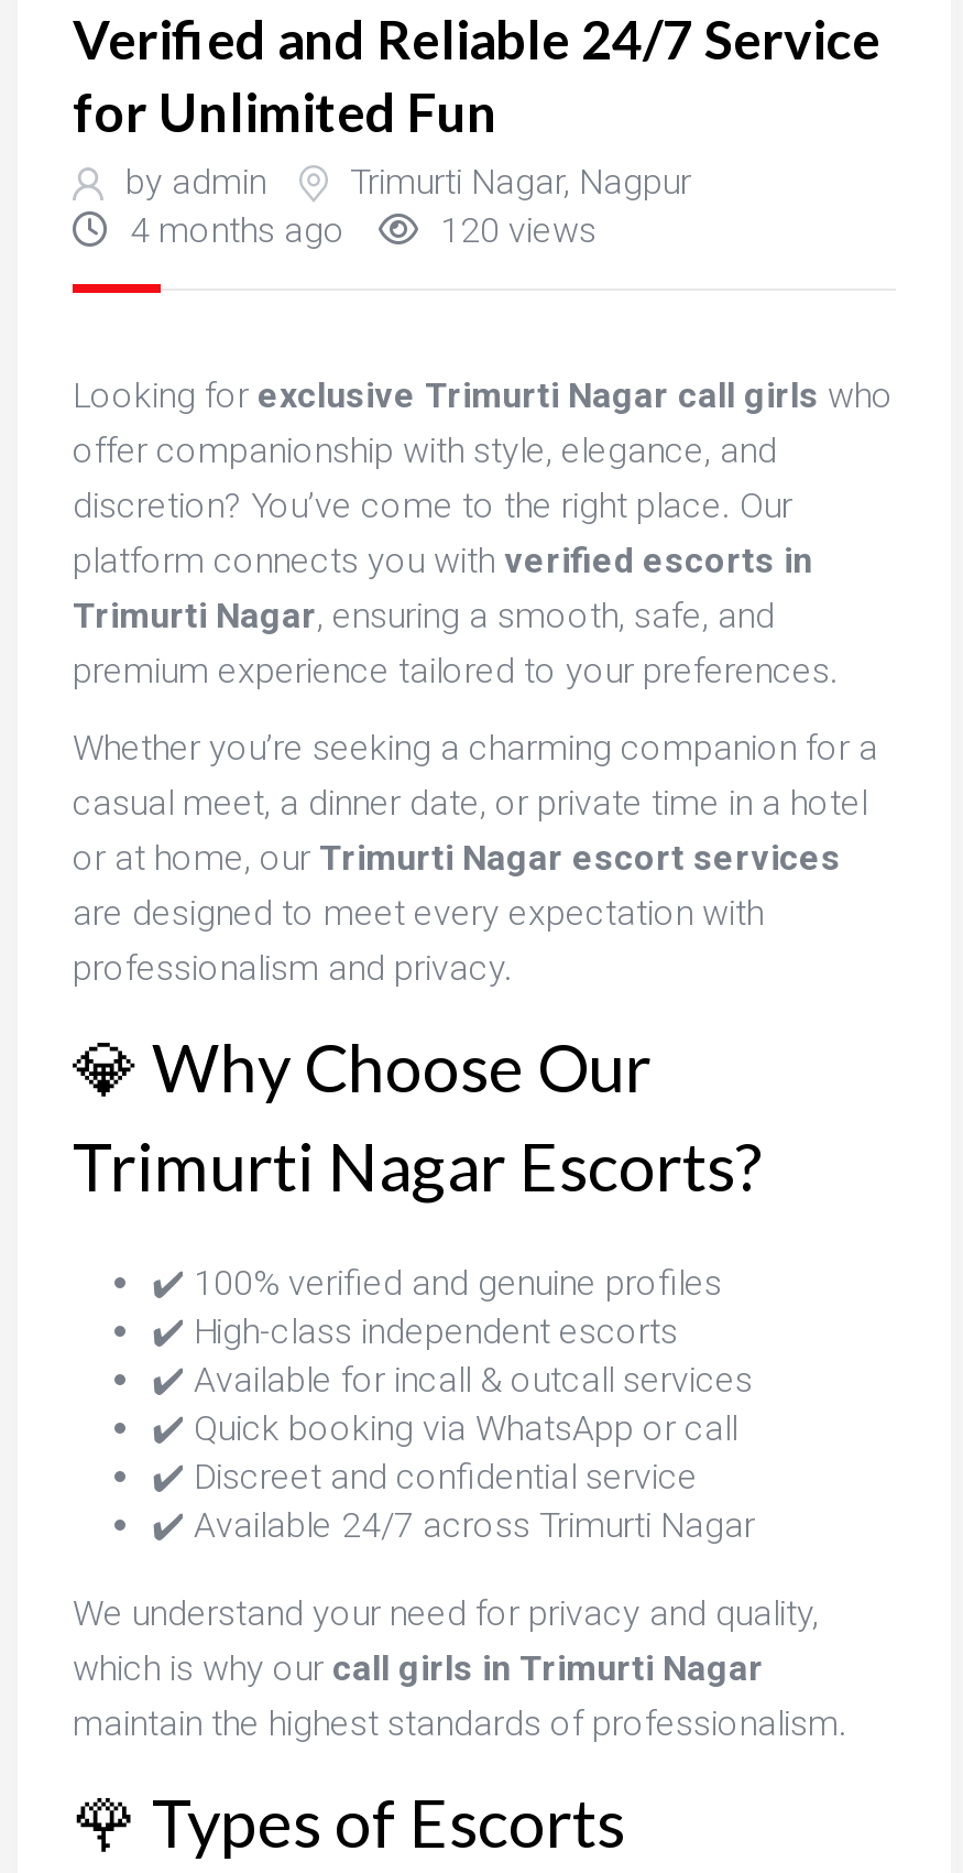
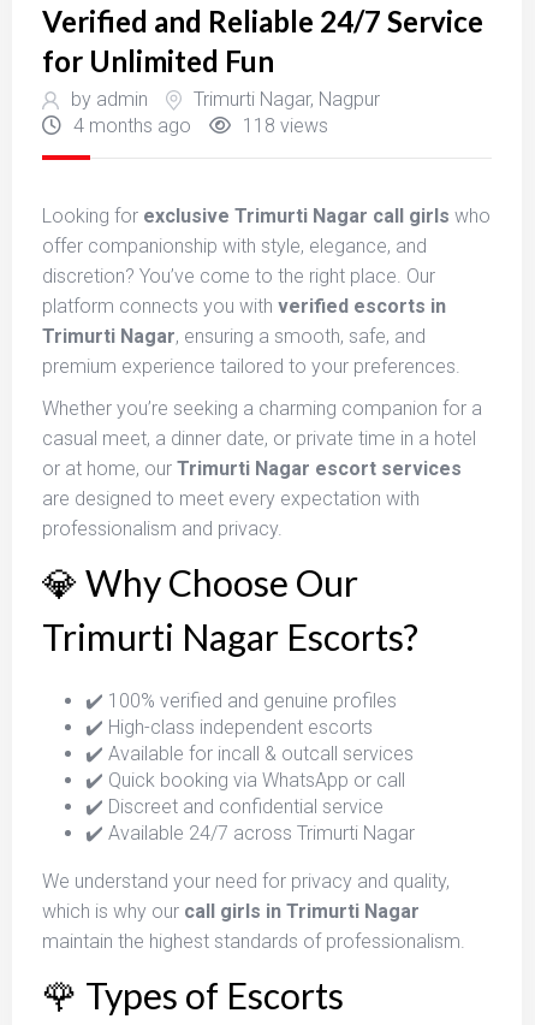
[431,209,597,251] 120 views -> [238,114,328,137] 118 views

